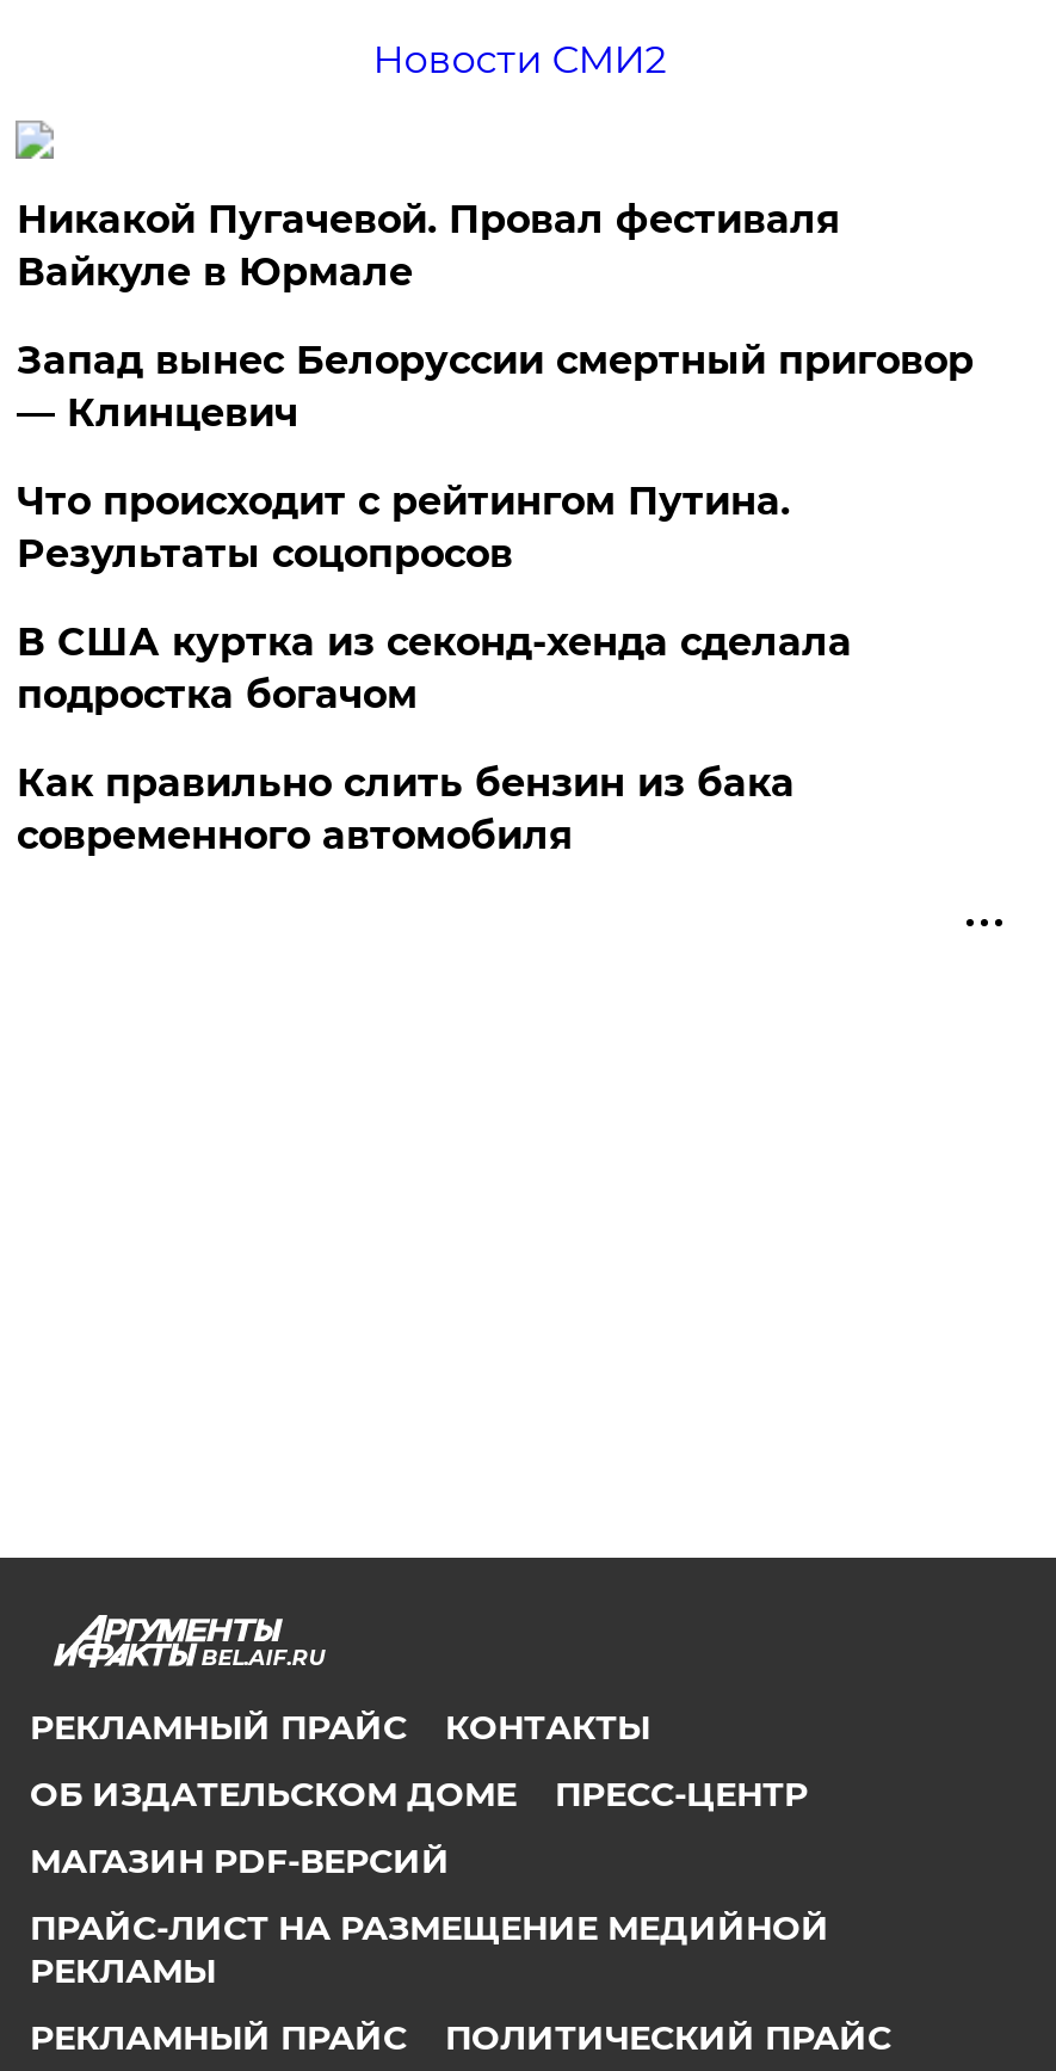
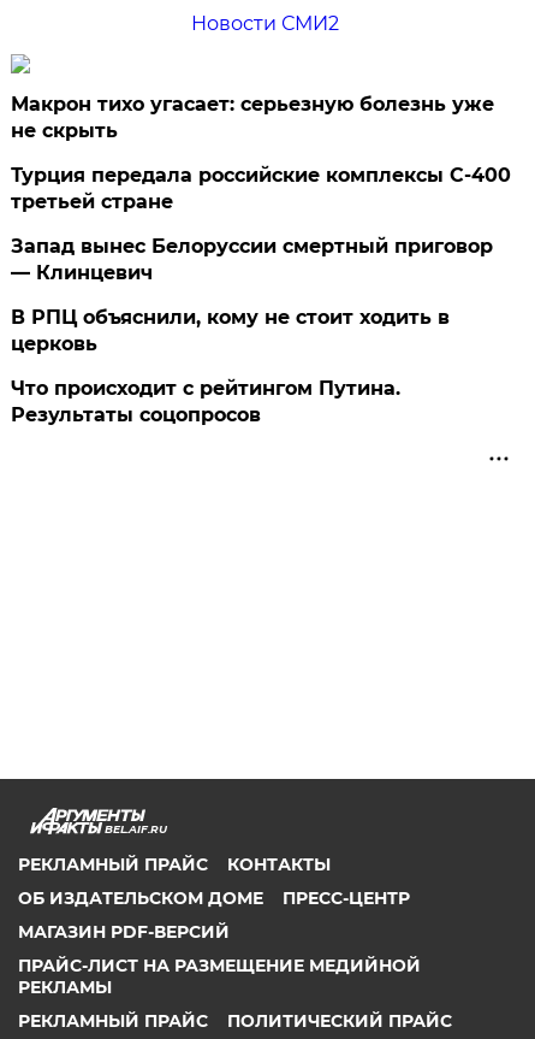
[16,197,840,295] Никакой Пугачевой. Провал фестиваля | Вайкуле в Юрмале -> [11,93,511,213] Макрон тихо угасает: серьезную болезнь уже | не скрыть | Турция передала российские комплексы С-400 | третьей стране
moved [16,338,973,436] -> [11,235,493,284]: Запад вынес Белоруссии смертный приговор | — Клинцевич
none -> [11,306,450,355] В РПЦ объяснили, кому не стоит ходить в | церковь
moved [16,479,790,577] -> [11,377,401,426]: Что происходит с рейтингом Путина. | Результаты соцопросов
[16,620,852,858] В США куртка из секонд-хенда сделала | подростка богачом | Как правильно слить бензин из бака | современного автомобиля -> none

